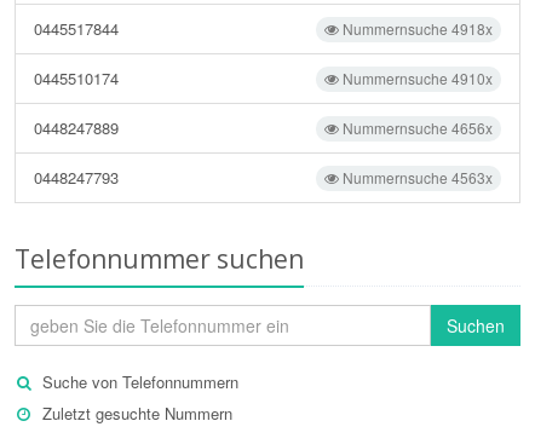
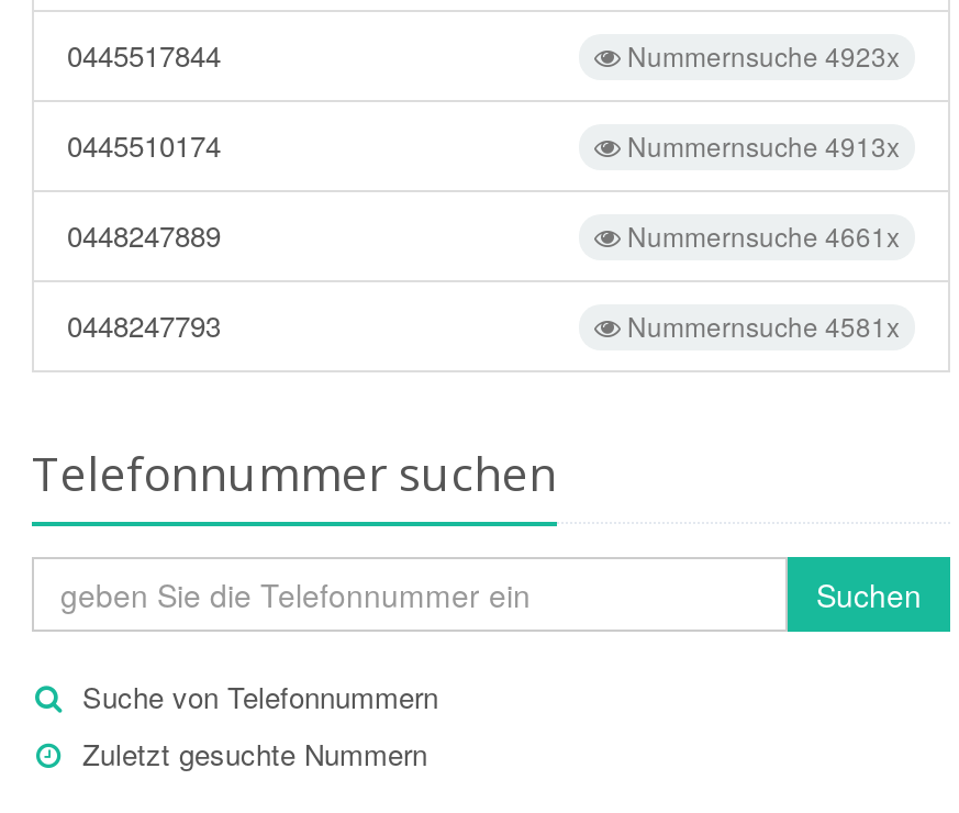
[339,18,493,39] Nummernsuche 4918x -> [621,36,900,74] Nummernsuche 4923x
[339,68,493,88] Nummernsuche 4910x -> [621,126,900,164] Nummernsuche 4913x
[339,117,493,138] Nummernsuche 4656x -> [621,216,900,254] Nummernsuche 4661x
[339,167,493,188] Nummernsuche 4563x -> [621,307,900,344] Nummernsuche 4581x

